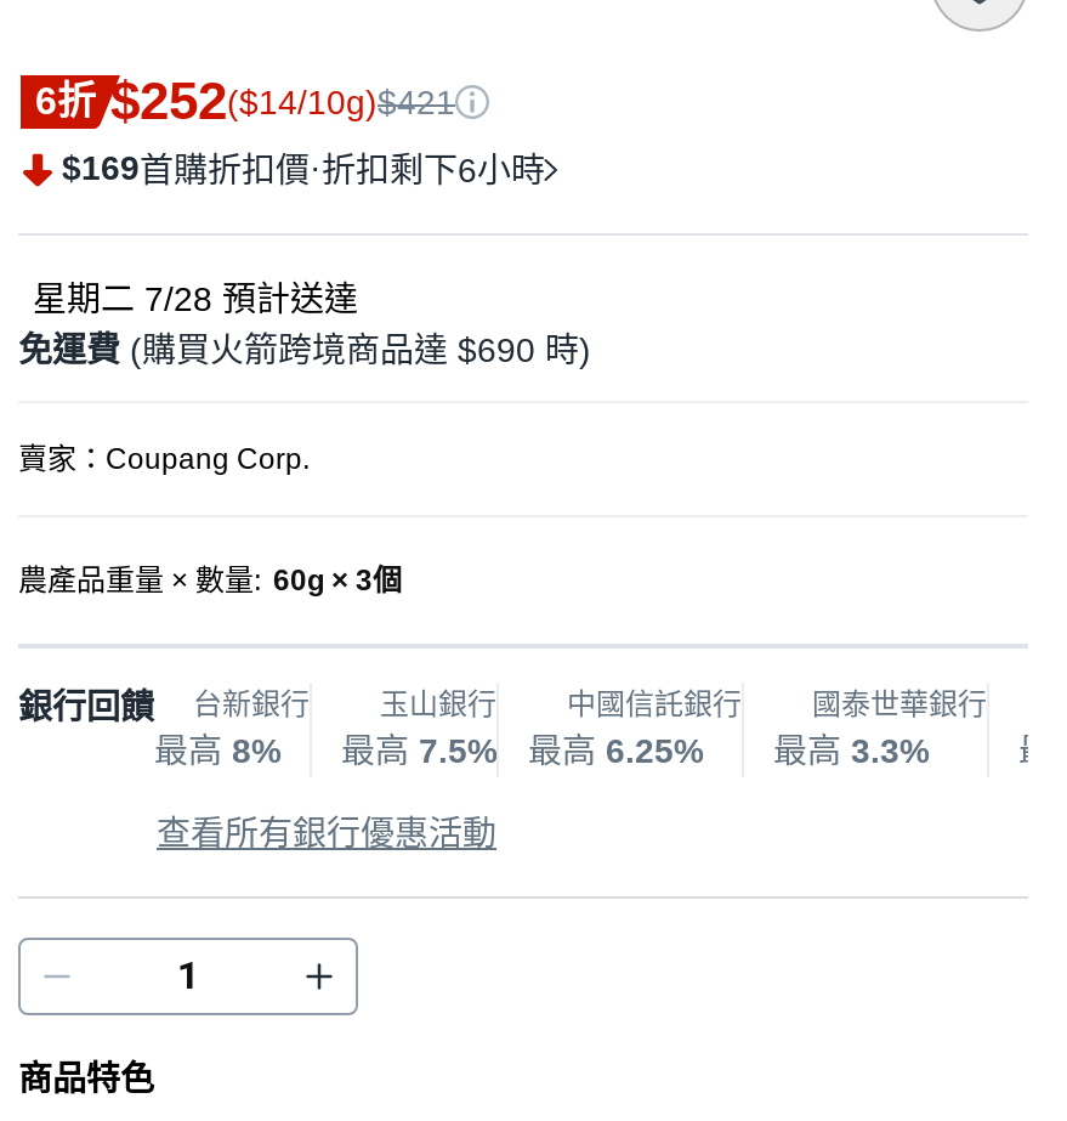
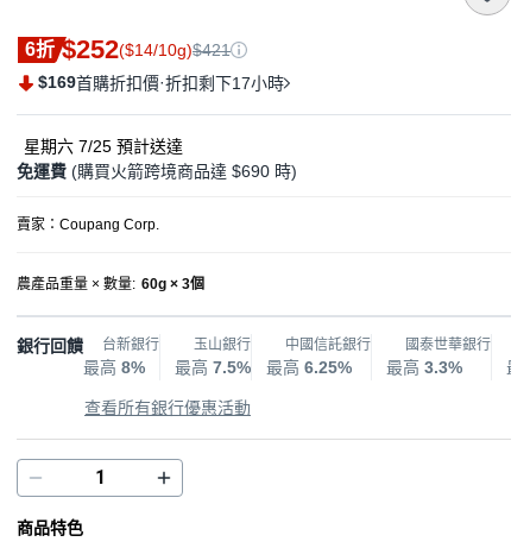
[62,148,545,189] $169首購折扣價·折扣剩下6小時 -> [38,73,284,93] $169首購折扣價·折扣剩下17小時
[33,279,358,318] 星期二 7/28預計送達 -> [24,137,183,156] 星期六 7/25預計送達

